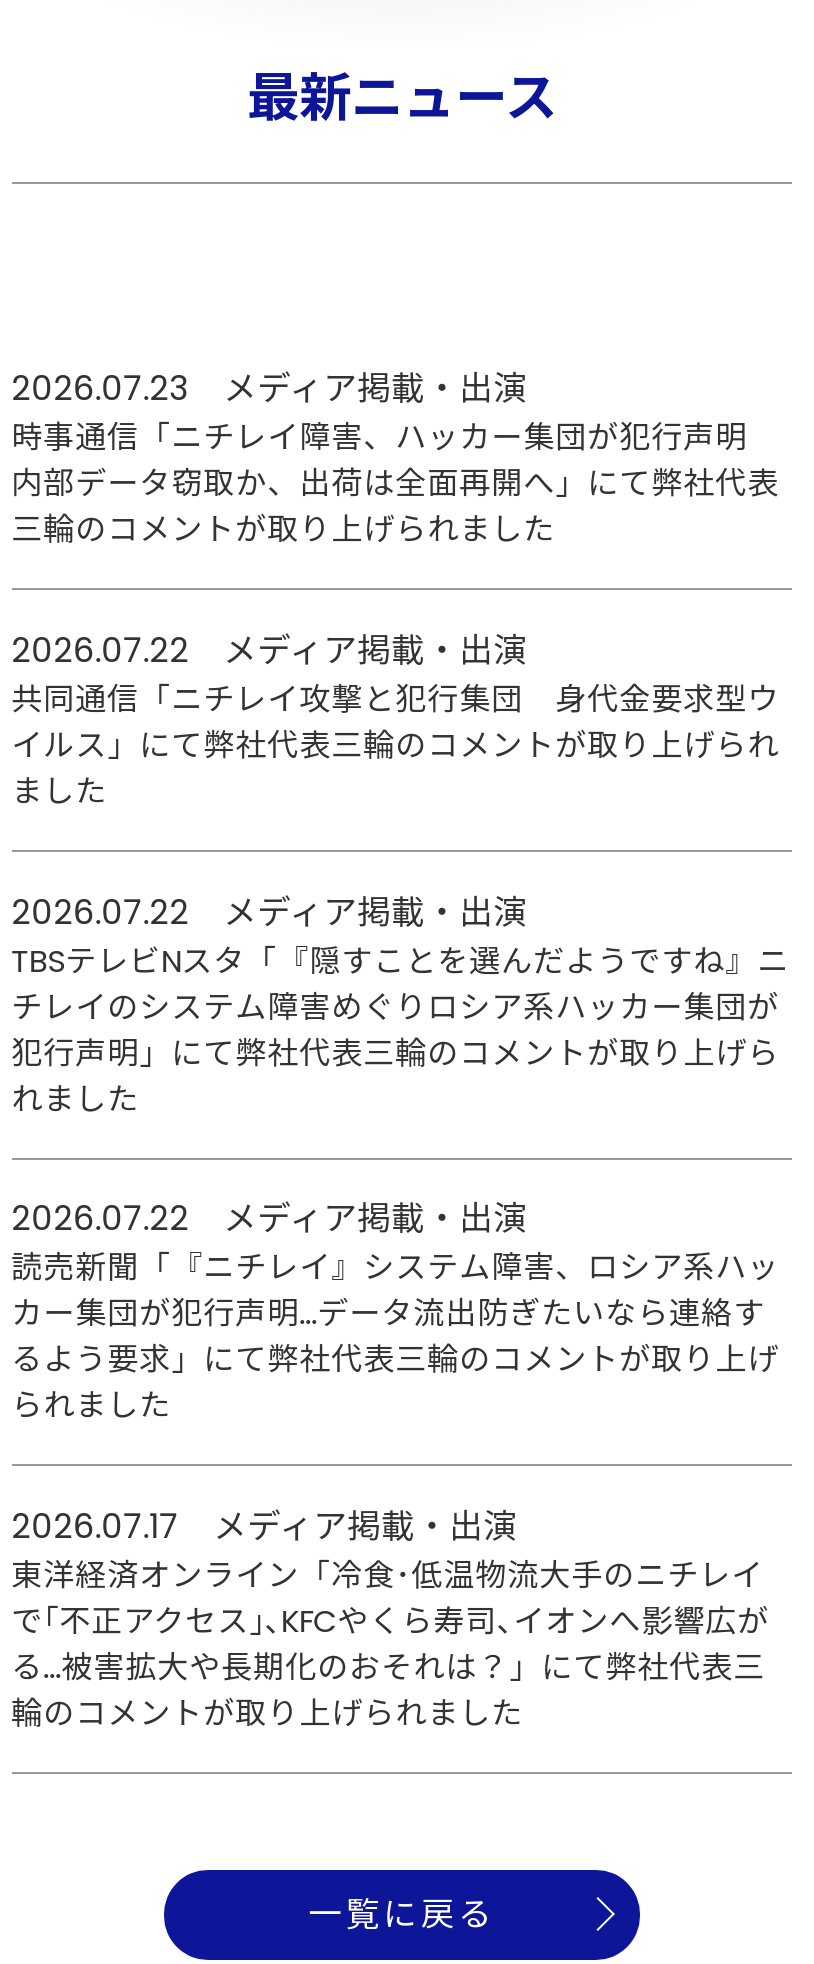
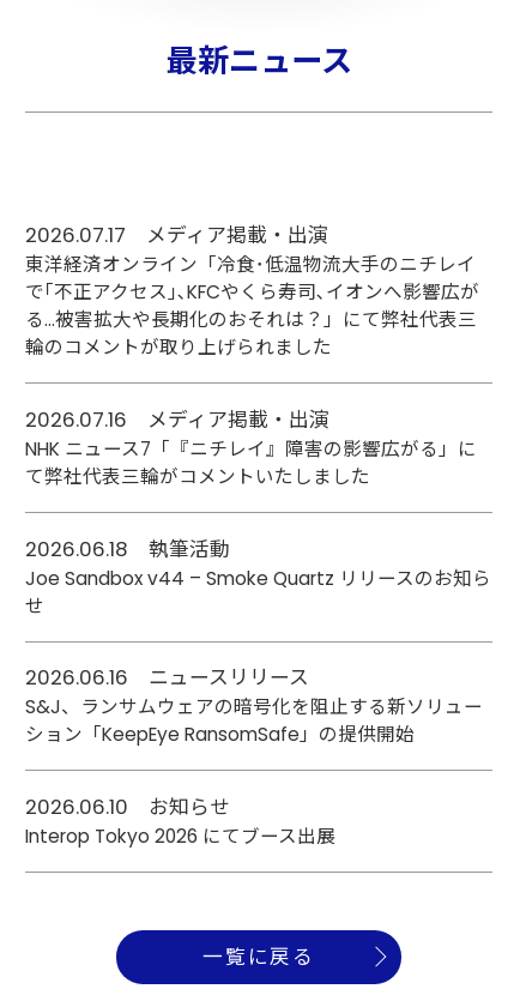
[11,364,789,1427] 2026.07.23 メディア掲載・出演 | 時事通信「ニチレイ障害、ハッカー集団が犯行声明 | 内部データ窃取か、出荷は全面再開へ」にて弊社代表 | 三輪のコメントが取り上げられました | 2026.07.22 メディア掲載・出演 | 共同通信「ニチレイ攻撃と犯行集団 身代金要求型ウ | イルス」にて弊社代表三輪のコメントが取り上げられ | ました | 2026.07.22 メディア掲載・出演 | TBSテレビNスタ「『隠すことを選んだようですね』ニ | チレイのシステム障害めぐりロシア系ハッカー集団が | 犯行声明」にて弊社代表三輪のコメントが取り上げら | れました | 2026.07.22 メディア掲載・出演 | 読売新聞「『ニチレイ』システム障害、ロシア系ハッ | カー集団が犯行声明…データ流出防ぎたいなら連絡す | るよう要求」にて弊社代表三輪のコメントが取り上げ | られました -> none
moved [11,1502,769,1734] -> [25,221,479,360]: 2026.07.17 メディア掲載・出演 | 東洋経済オンライン「冷食･低温物流大手のニチレイ | で｢不正アクセス｣､KFCやくら寿司､イオンへ影響広が | る…被害拡大や長期化のおそれは？」にて弊社代表三 | 輪のコメントが取り上げられました
none -> [25,405,491,849] 2026.07.16 メディア掲載・出演 | NHK ニュース7「『ニチレイ』障害の影響広がる」に | て弊社代表三輪がコメントいたしました | 2026.06.18 執筆活動 | Joe Sandbox v44 – Smoke Quartz リリースのお知ら | せ | 2026.06.16 ニュースリリース | S&J、ランサムウェアの暗号化を阻止する新ソリュー | ション「KeepEye RansomSafe」の提供開始 | 2026.06.10 お知らせ | Interop Tokyo 2026 にてブース出展

